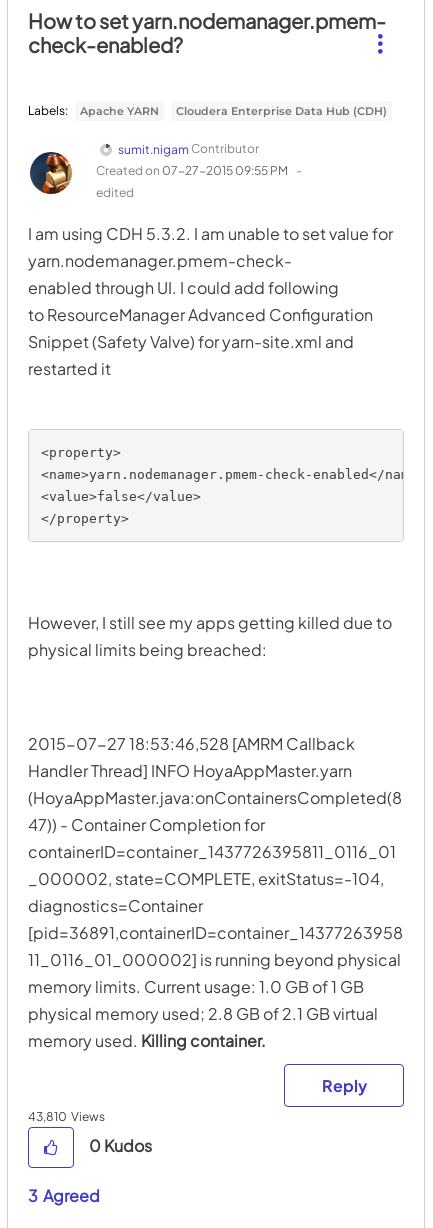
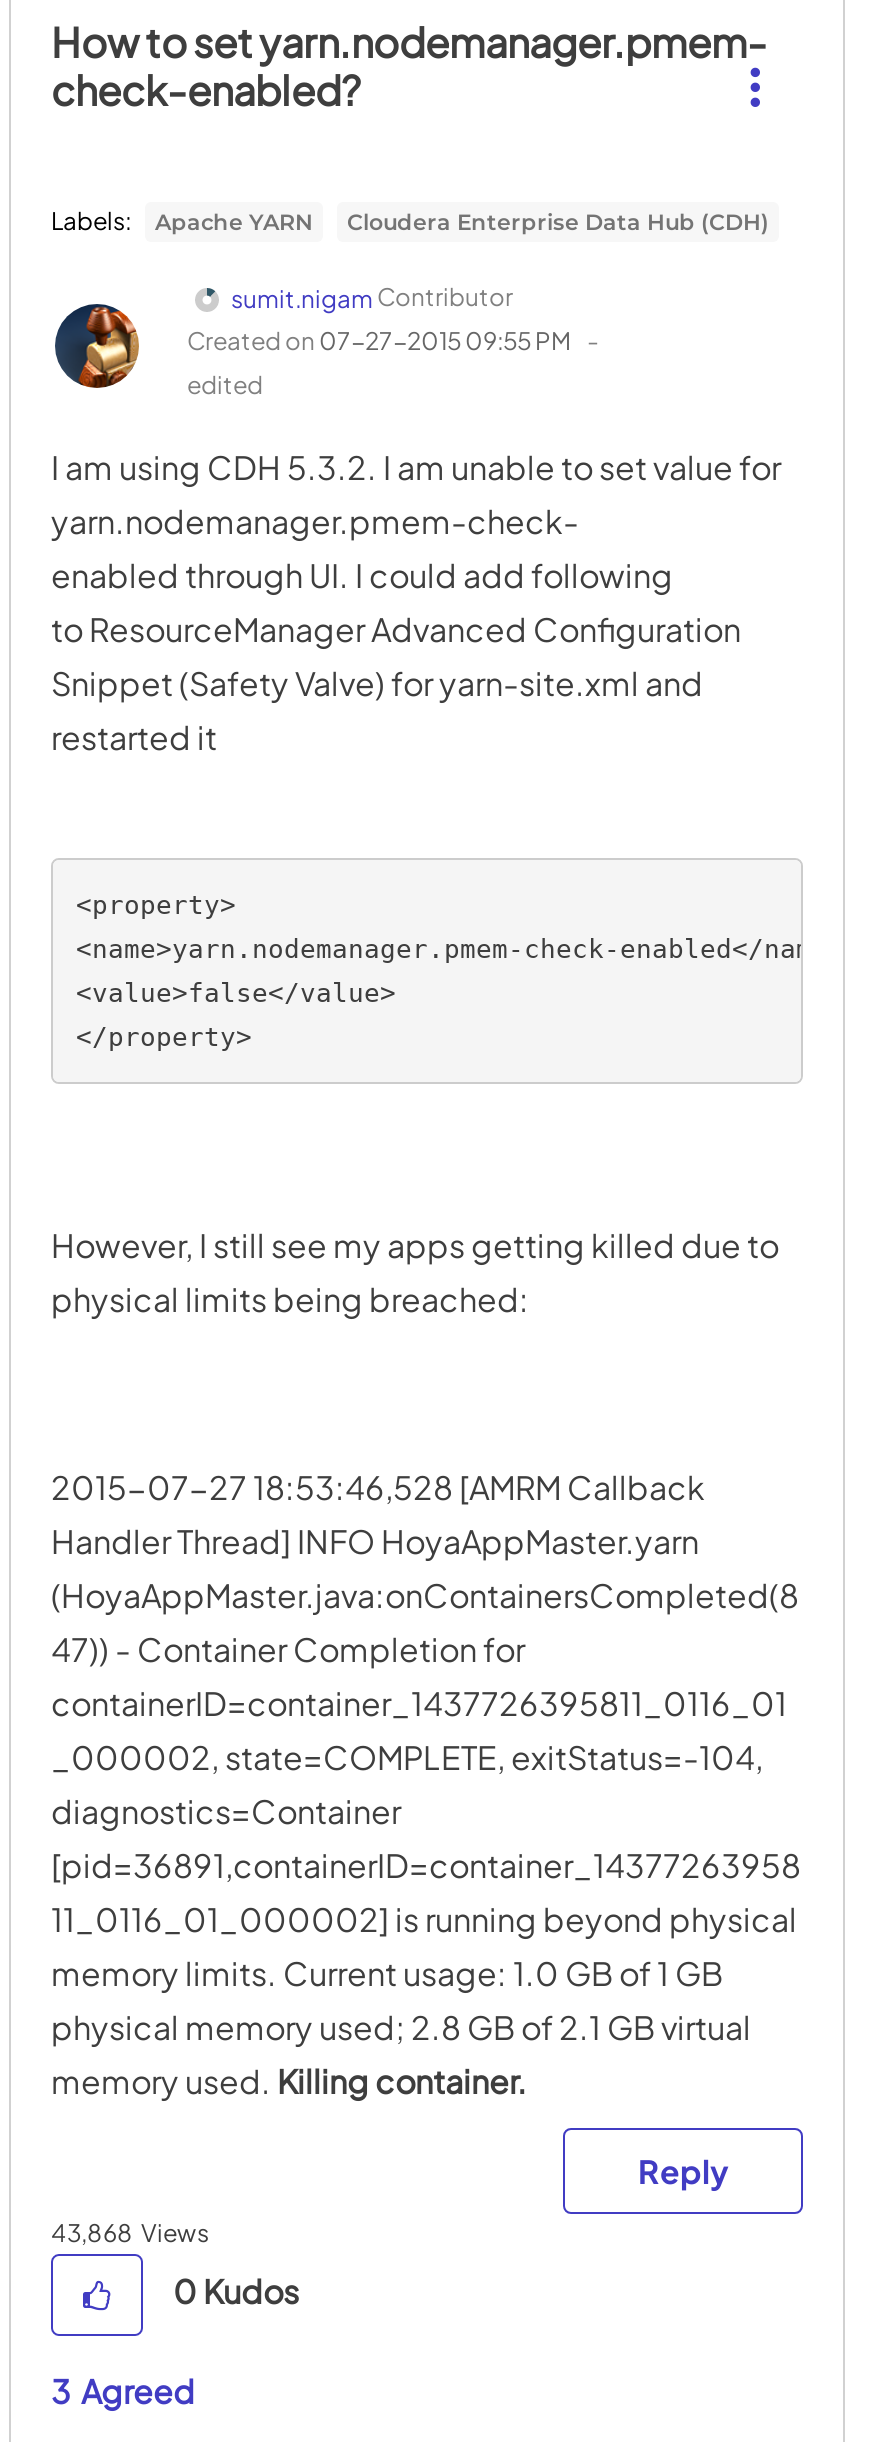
[28,1109,69,1124] 43,810 -> [51,2218,137,2248] 43,868

